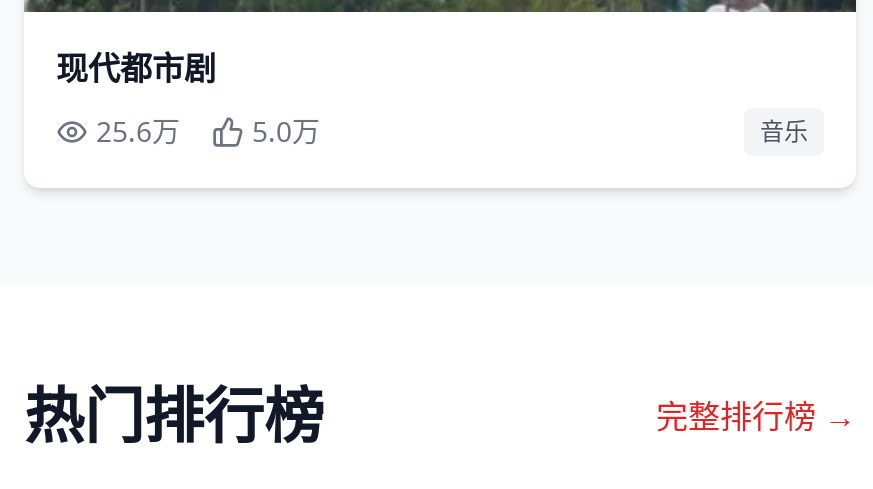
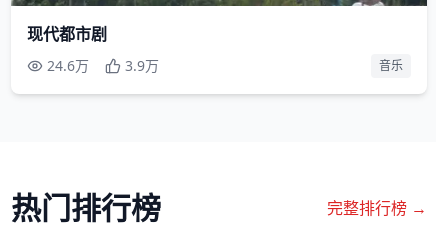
[96,112,180,150] 25.6万 -> [47,56,89,75] 24.6万
[252,112,320,150] 5.0万 -> [125,56,159,75] 3.9万

